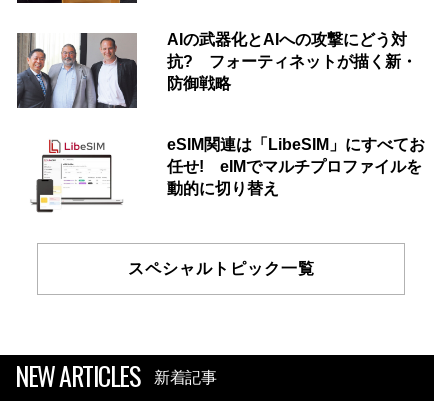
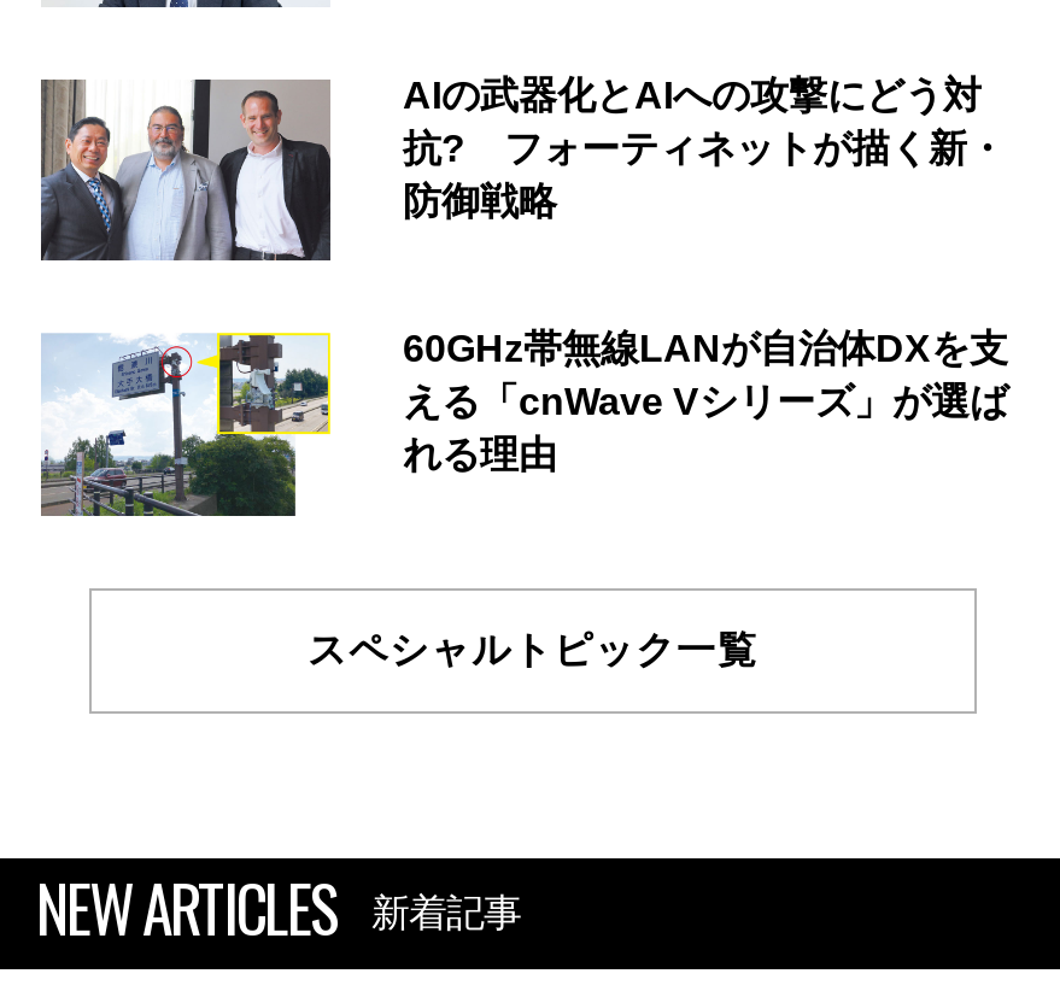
[17,136,425,214] [image] | eSIM関連は「LibeSIM」にすべてお | 任せ! eIMでマルチプロファイルを | 動的に切り替え -> [39,329,1008,518] [image] | 60GHz帯無線LANが自治体DXを支 | える「cnWave Vシリーズ」が選ば | れる理由

